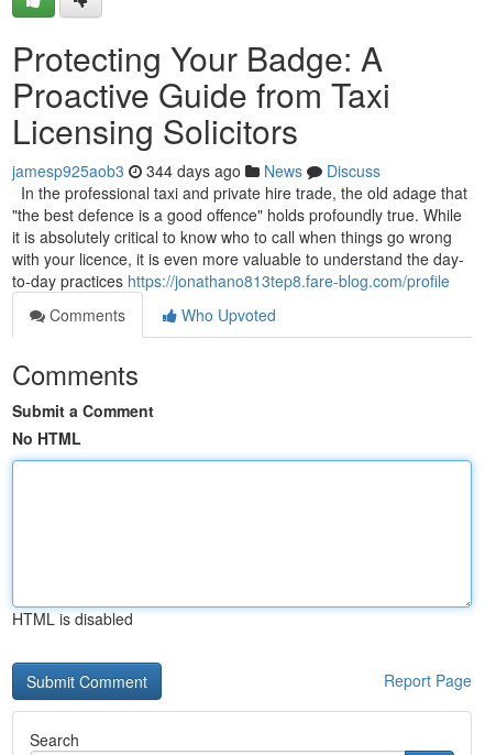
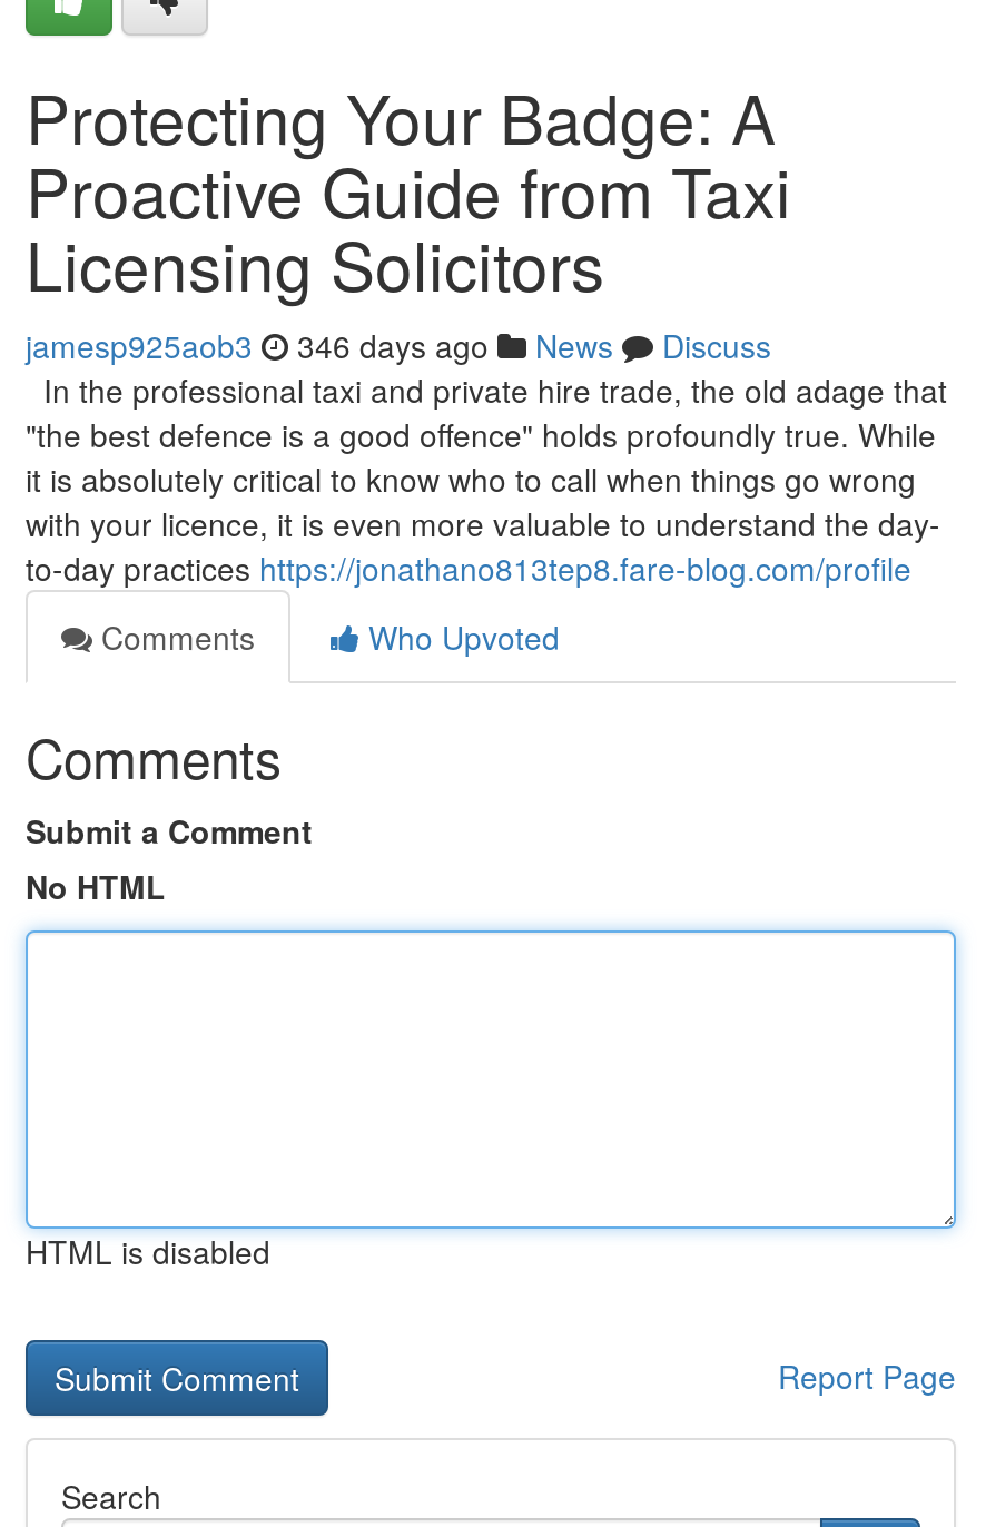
[12,160,381,182] jamesp925aob3 344 days ago News Discuss -> [26,323,771,367] jamesp925aob3 346 days ago News Discuss

